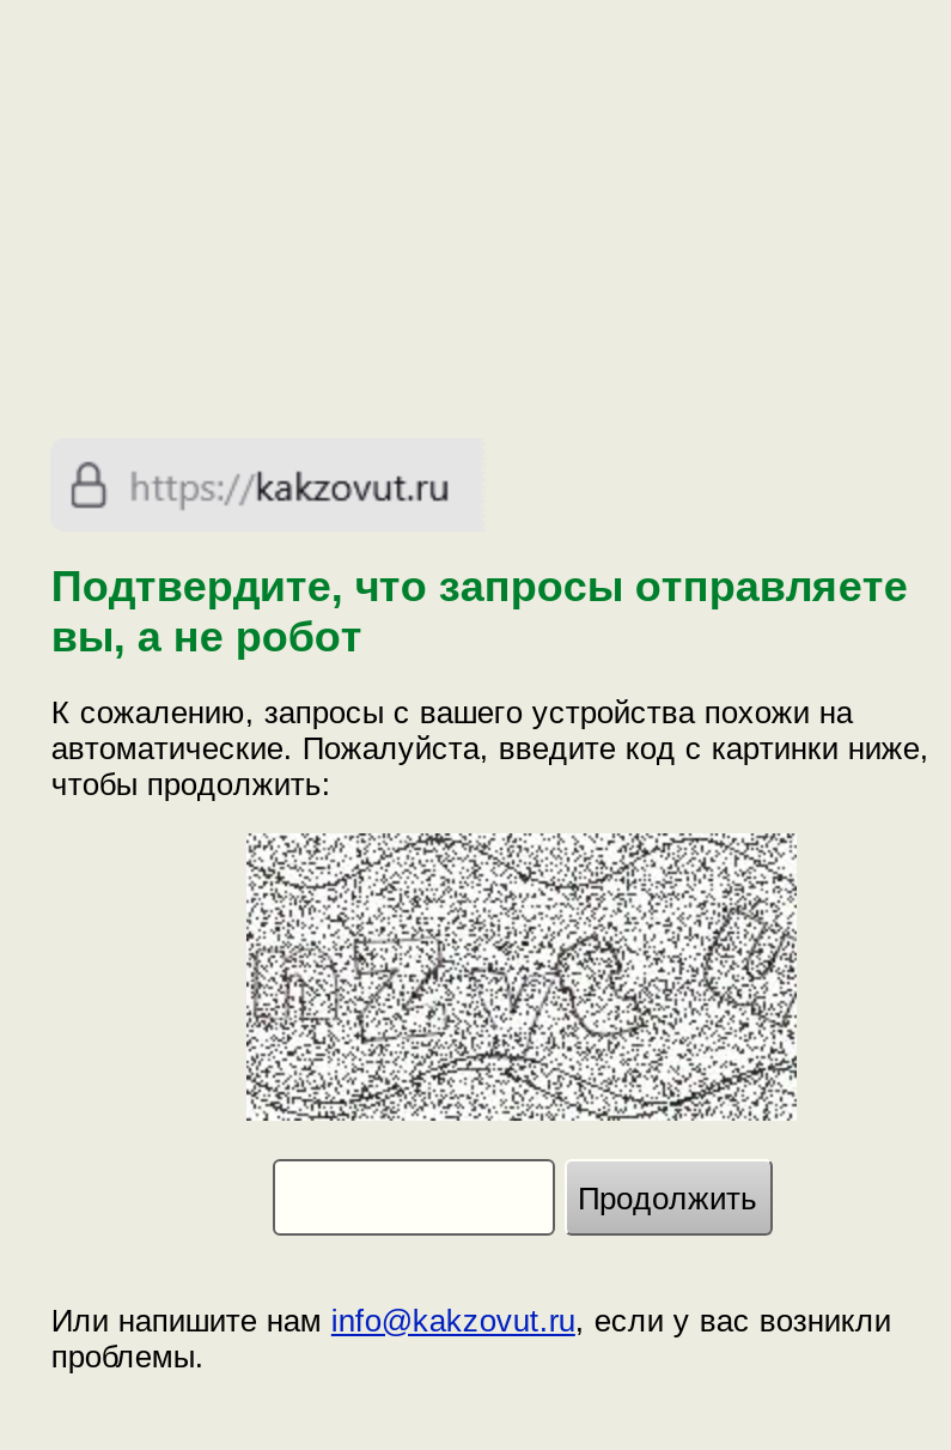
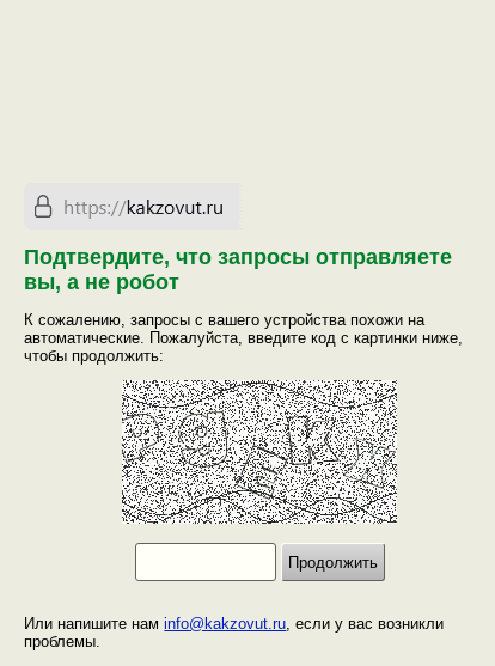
[244,831,799,1123] [image] -> [121,379,398,525] [image]

